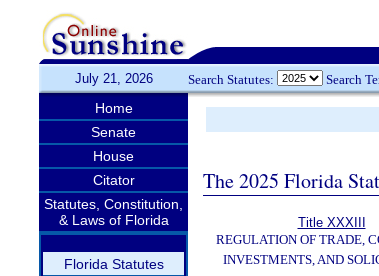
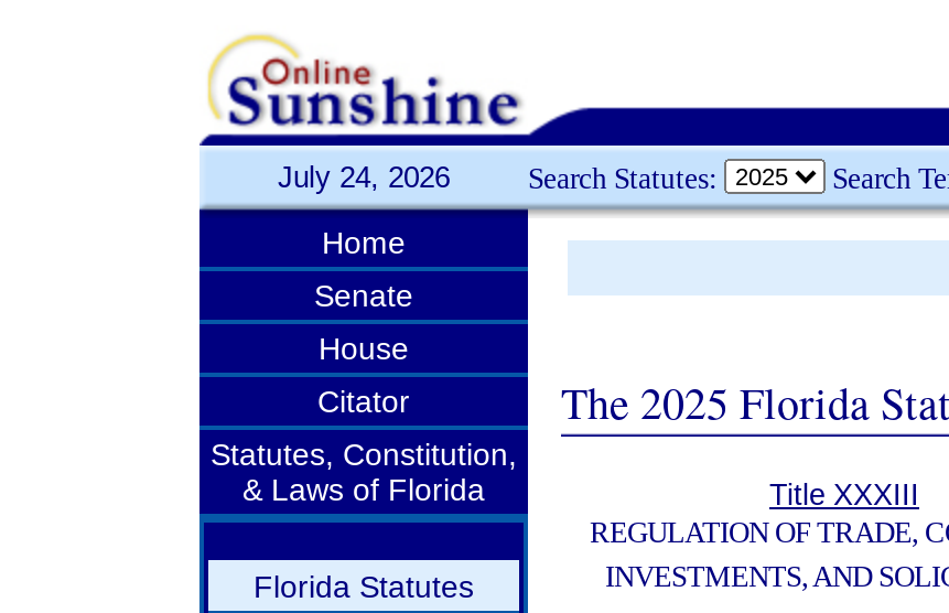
[74,71,152,86] July 21, 2026 -> [278,161,450,194] July 24, 2026

